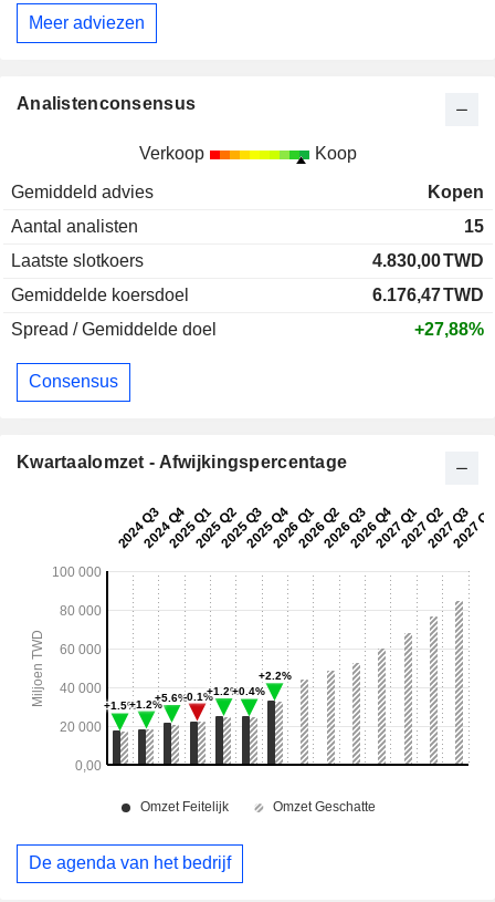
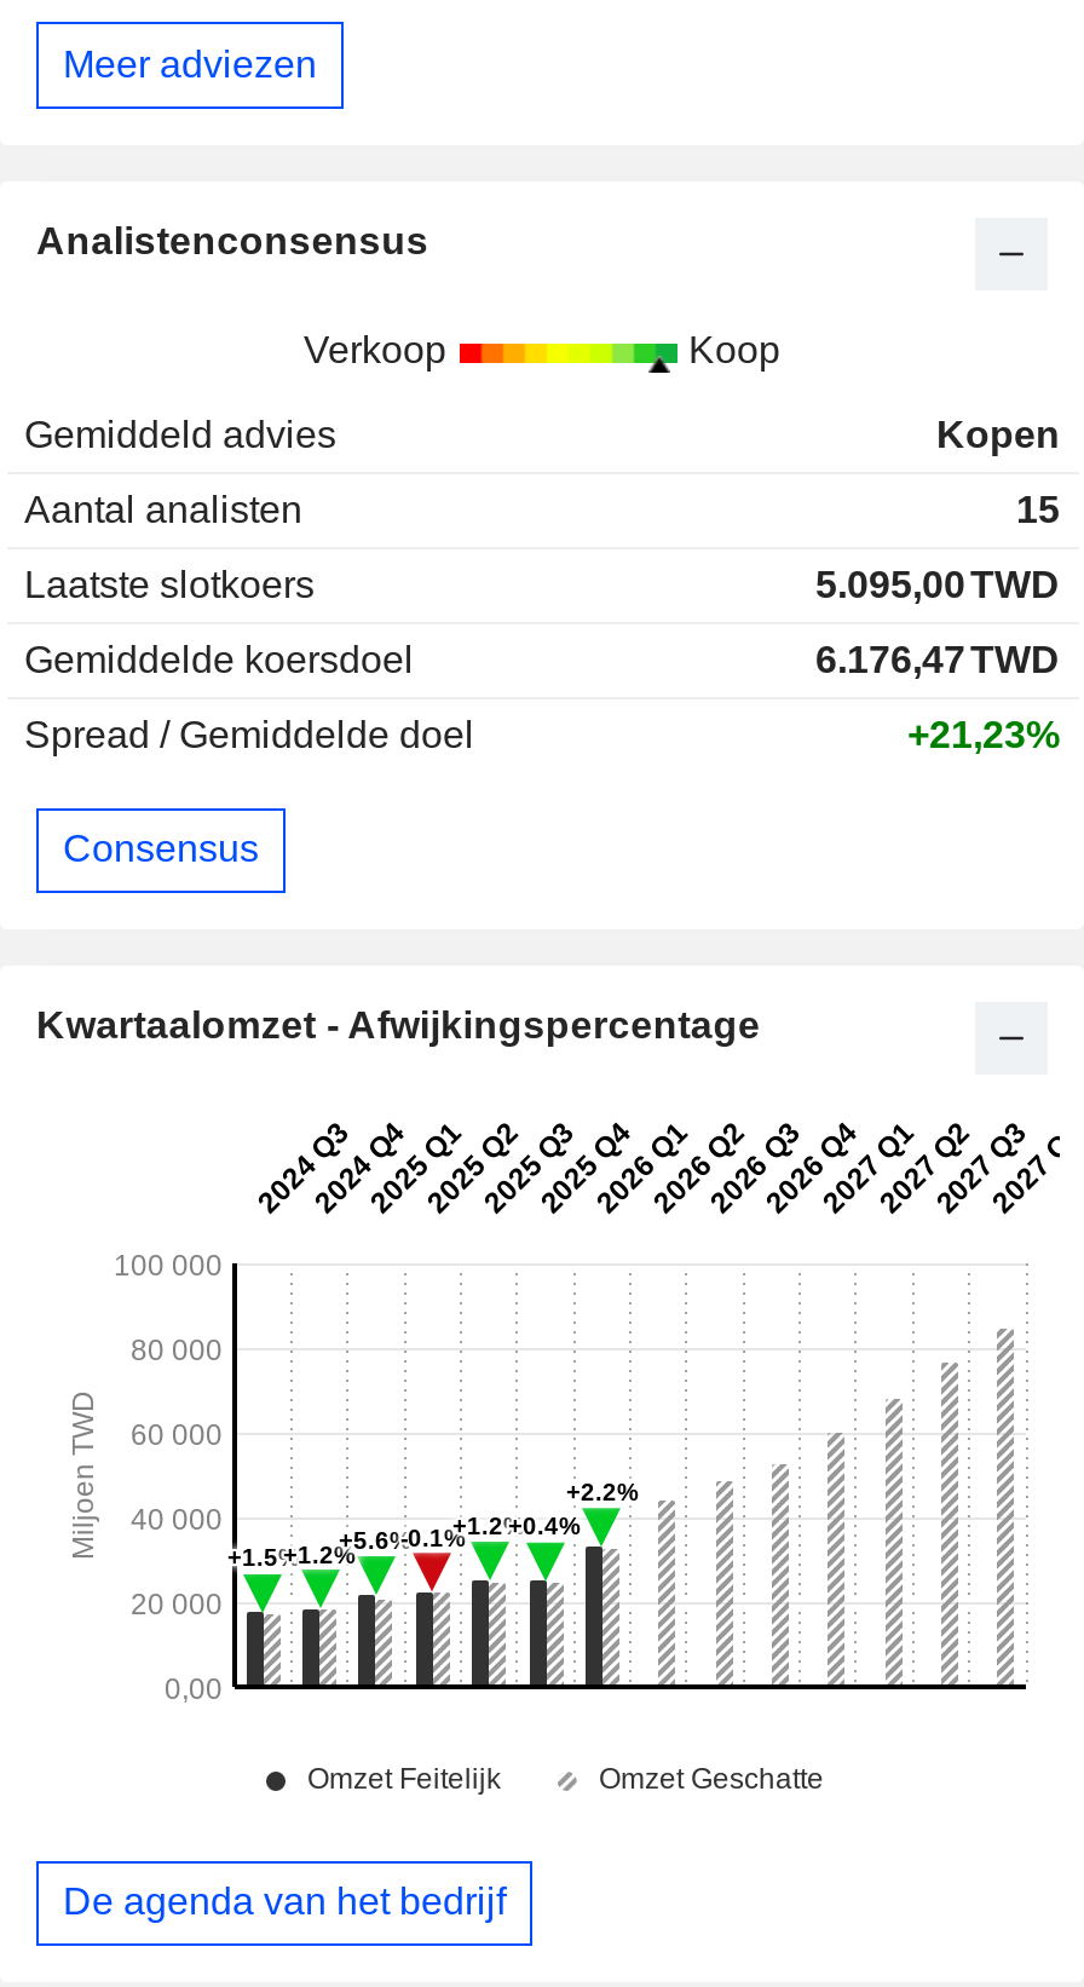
[372,251,484,269] 4.830,00 TWD -> [815,563,1060,604] 5.095,00 TWD
[414,319,484,338] +27,88% -> [907,713,1060,754] +21,23%

